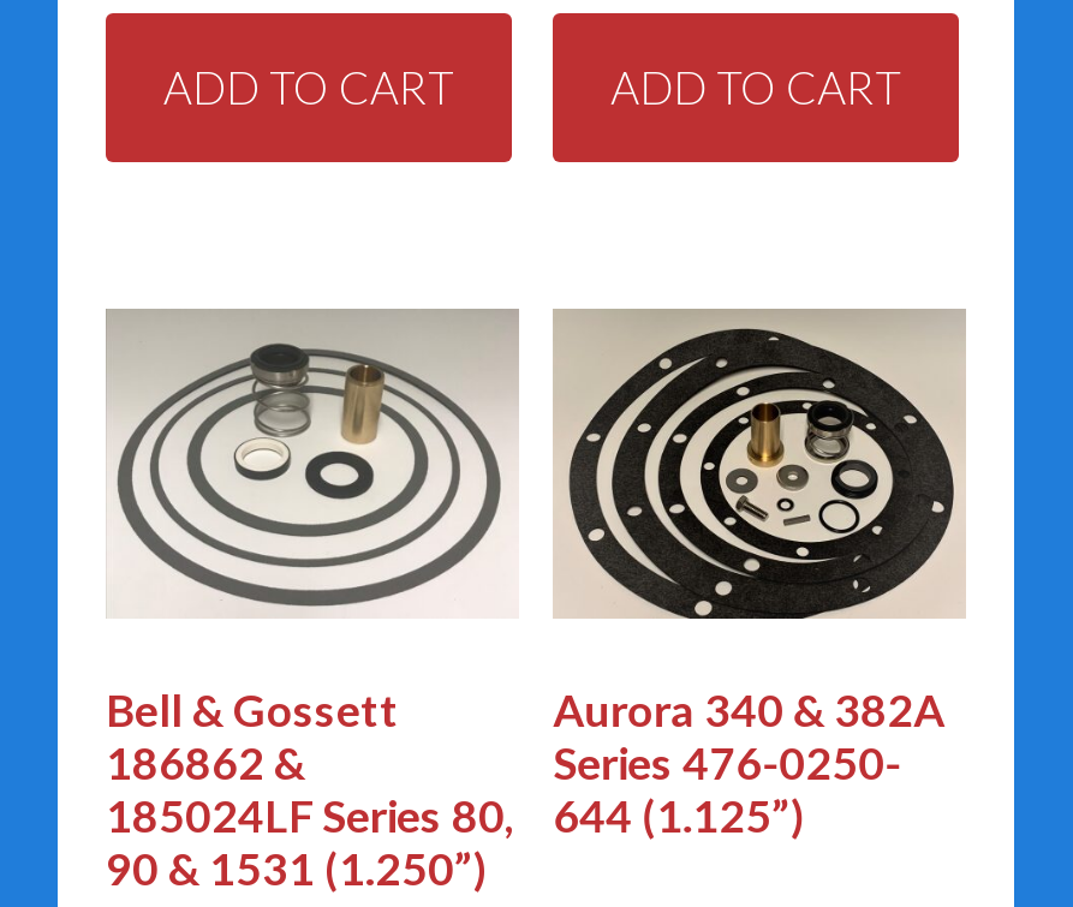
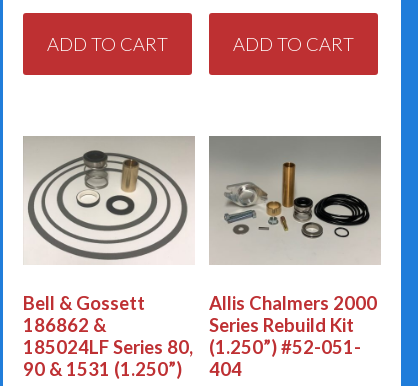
[553,309,964,843] [image] | Aurora 340 & 382A | Series 476-0250- | 644 (1.125”) -> [209,136,381,380] [image] | Allis Chalmers 2000 | Series Rebuild Kit | (1.250”) #52-051- | 404

